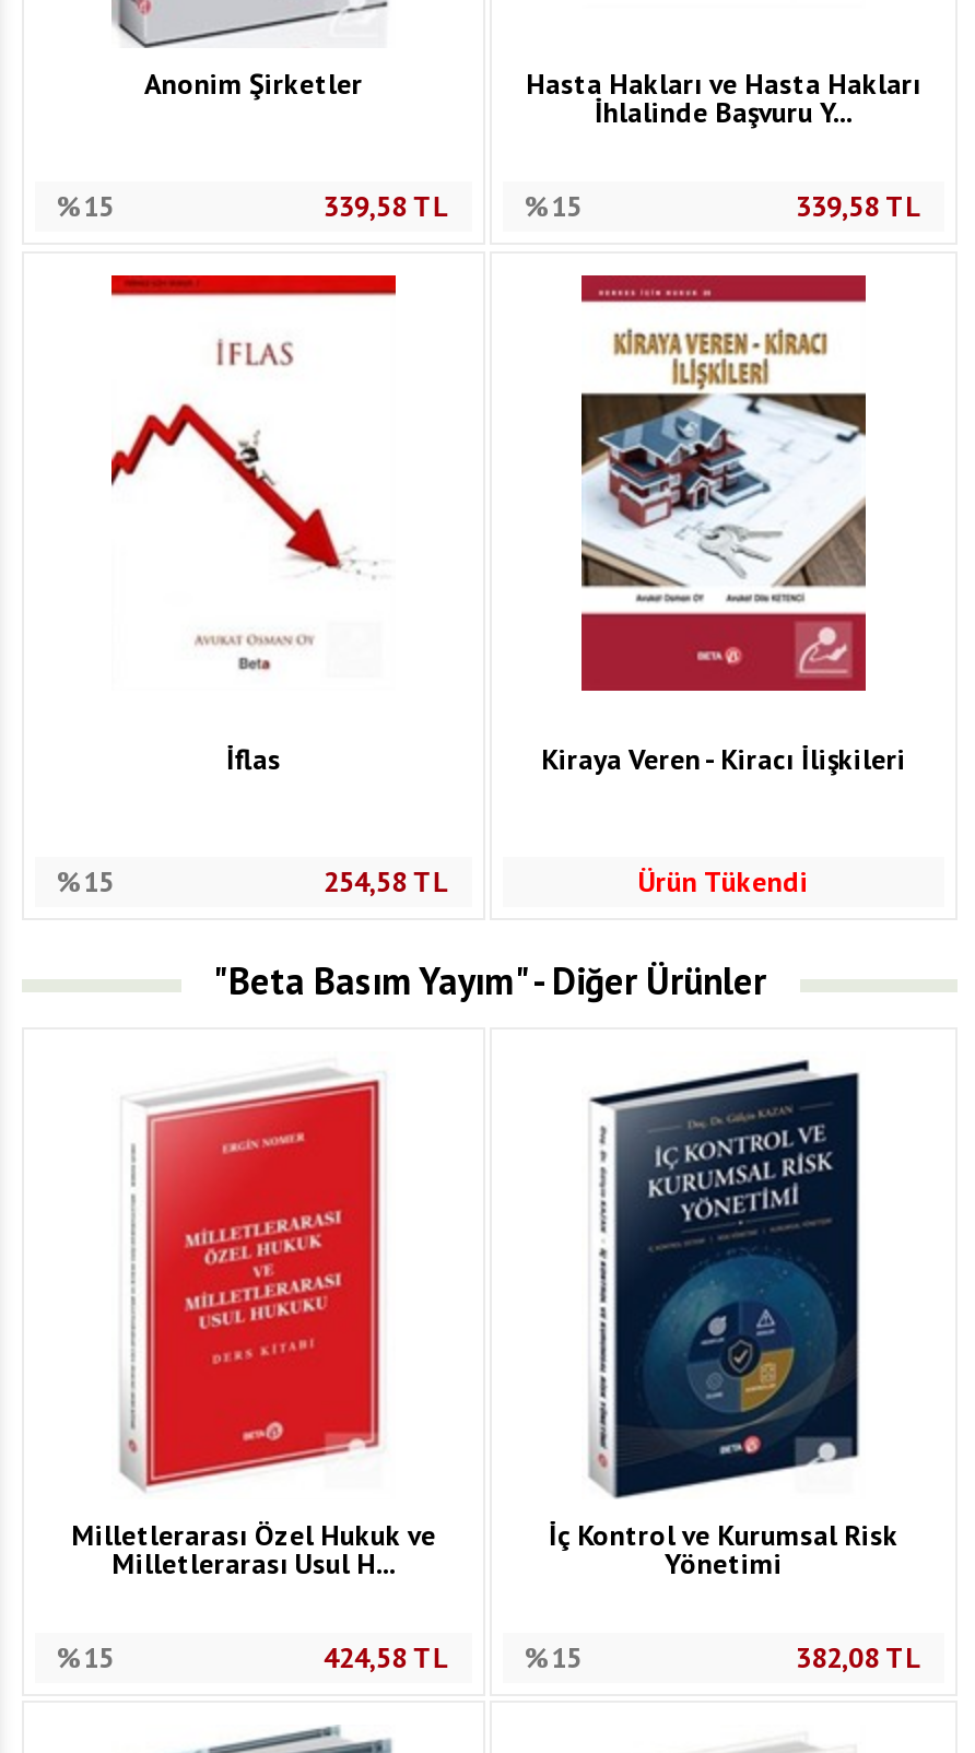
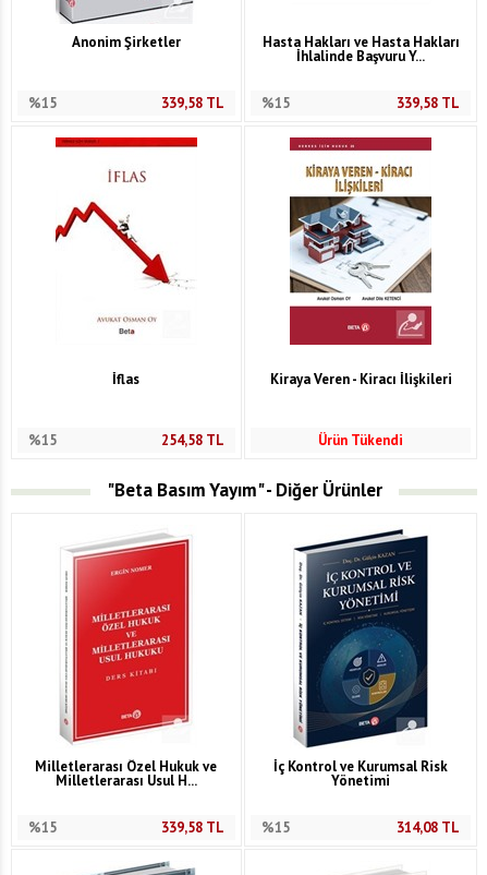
[323,1639,450,1676] 424,58 TL -> [161,818,224,836] 339,58 TL
[796,1639,923,1676] 382,08 TL -> [397,818,460,836] 314,08 TL

